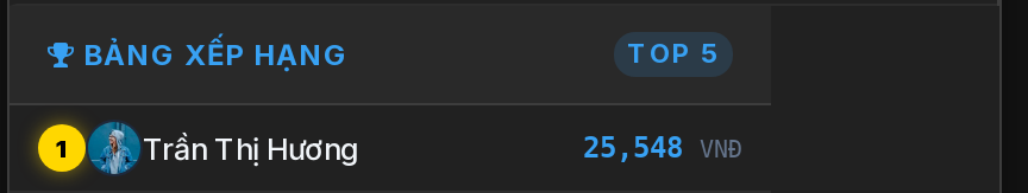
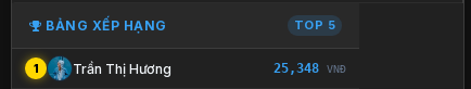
[583,130,742,163] 25,548 VNĐ -> [273,60,346,75] 25,348 VNĐ

